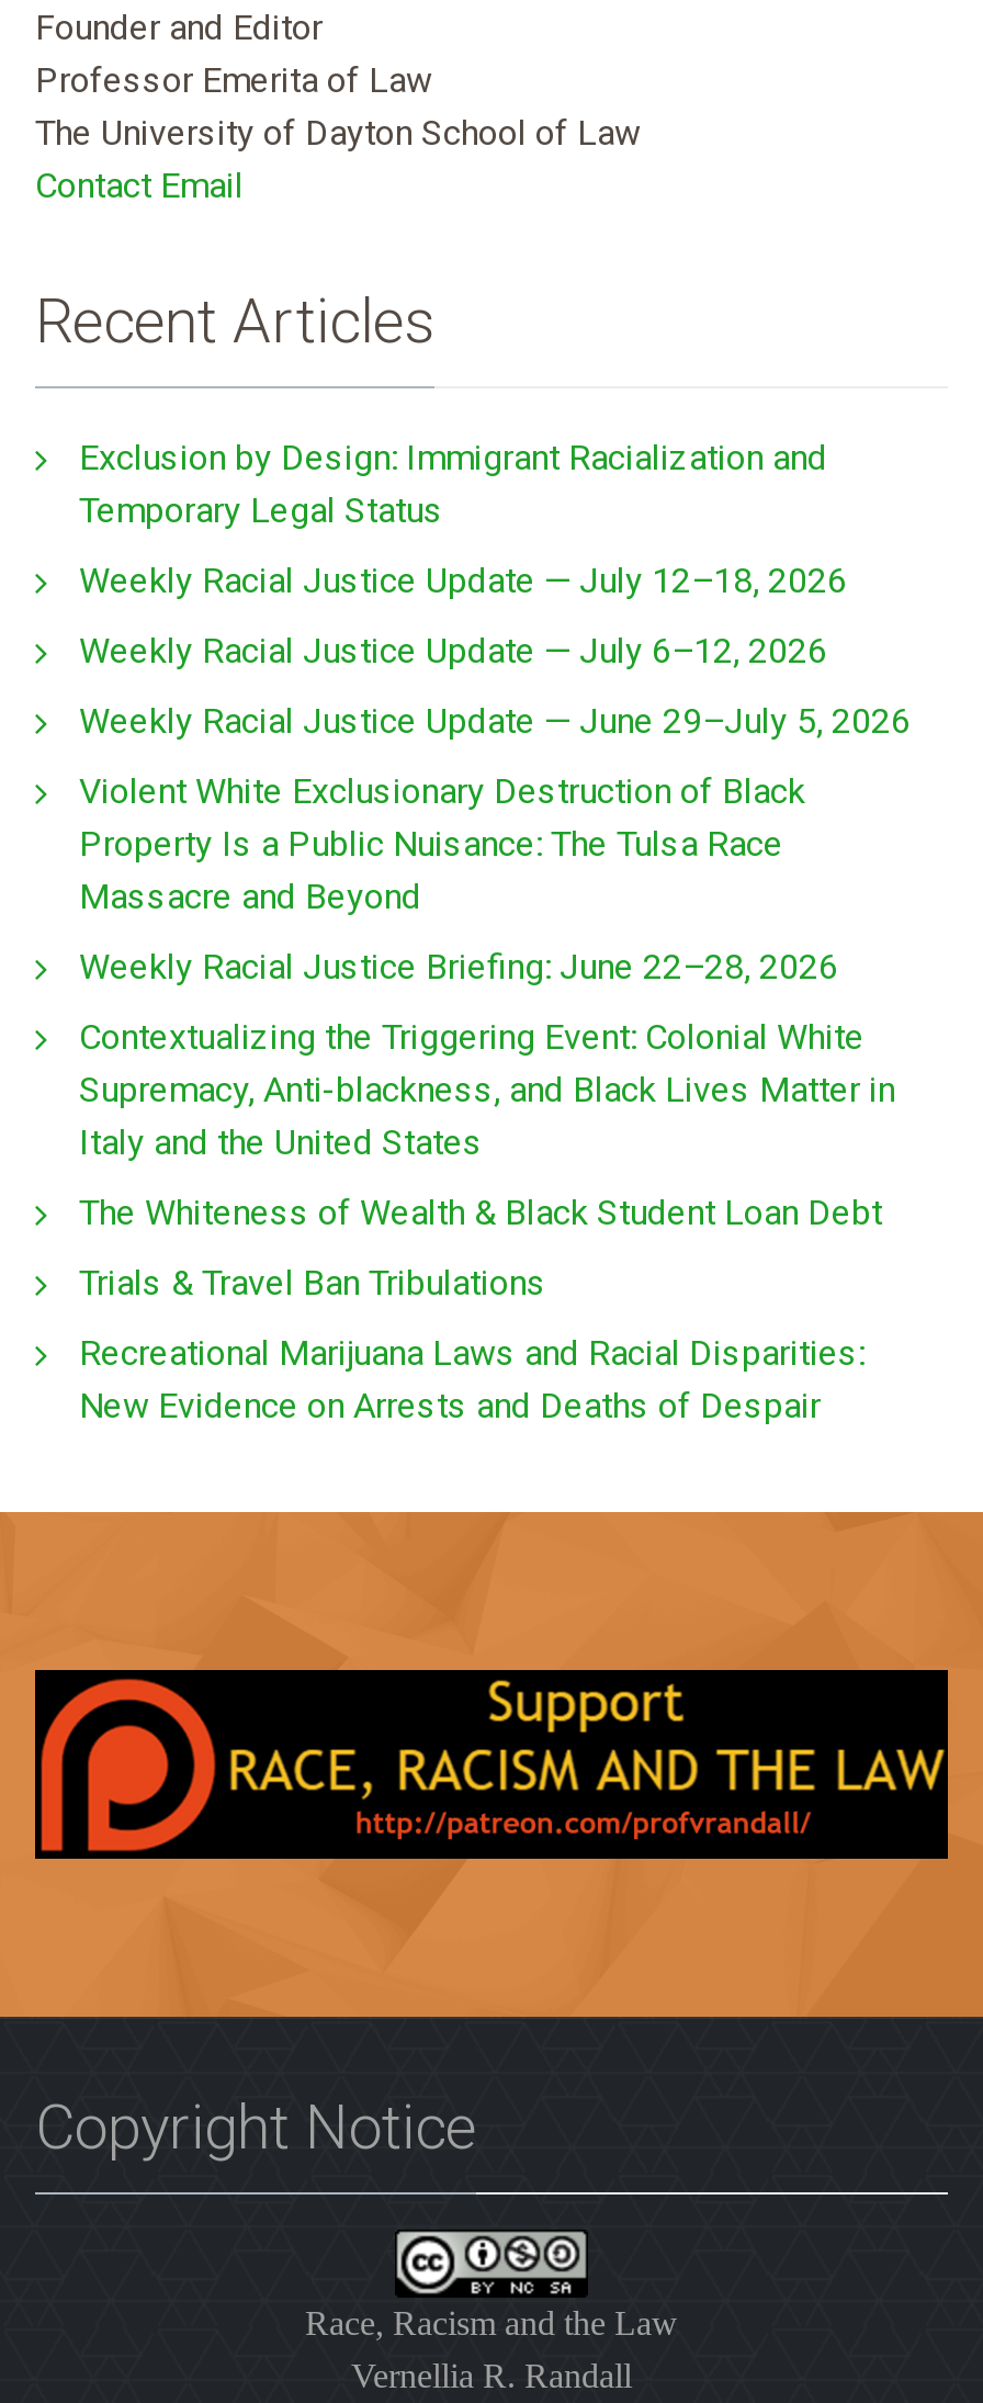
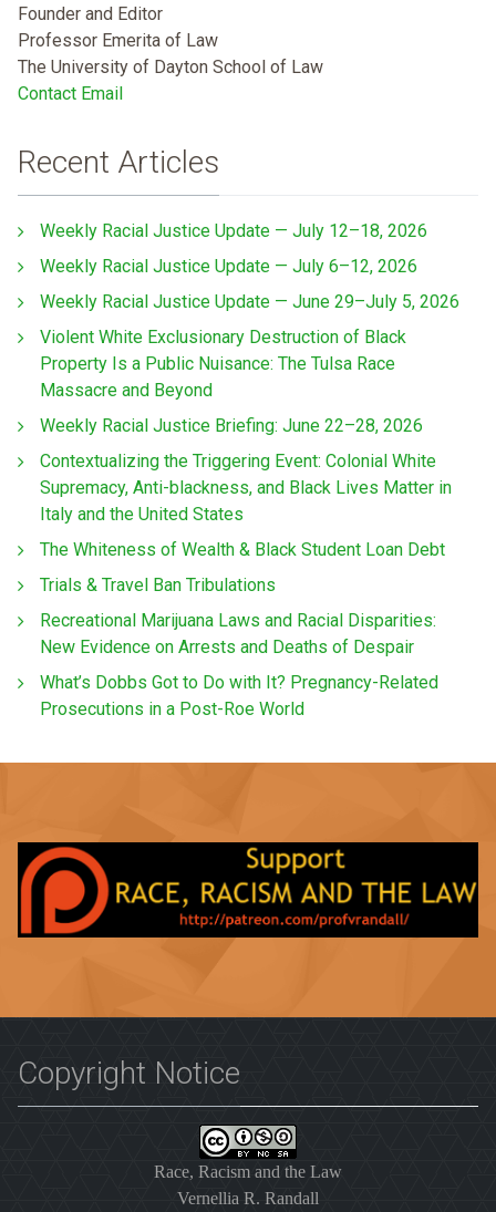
[79,436,827,530] Exclusion by Design: Immigrant Racialization and | Temporary Legal Status -> none
moved [79,559,911,1426] -> [40,220,459,657]: Weekly Racial Justice Update — July 12–18, 2026 | Weekly Racial Justice Update — July 6–12, 2026 | Weekly Racial Justice Update — June 29–July 5, 2026 | ... | Recreational Marijuana Laws and Racial Disparities: | New Evidence on Arrests and Deaths of Despair
none -> [40,672,438,719] What’s Dobbs Got to Do with It? Pregnancy-Related | Prosecutions in a Post-Roe World

